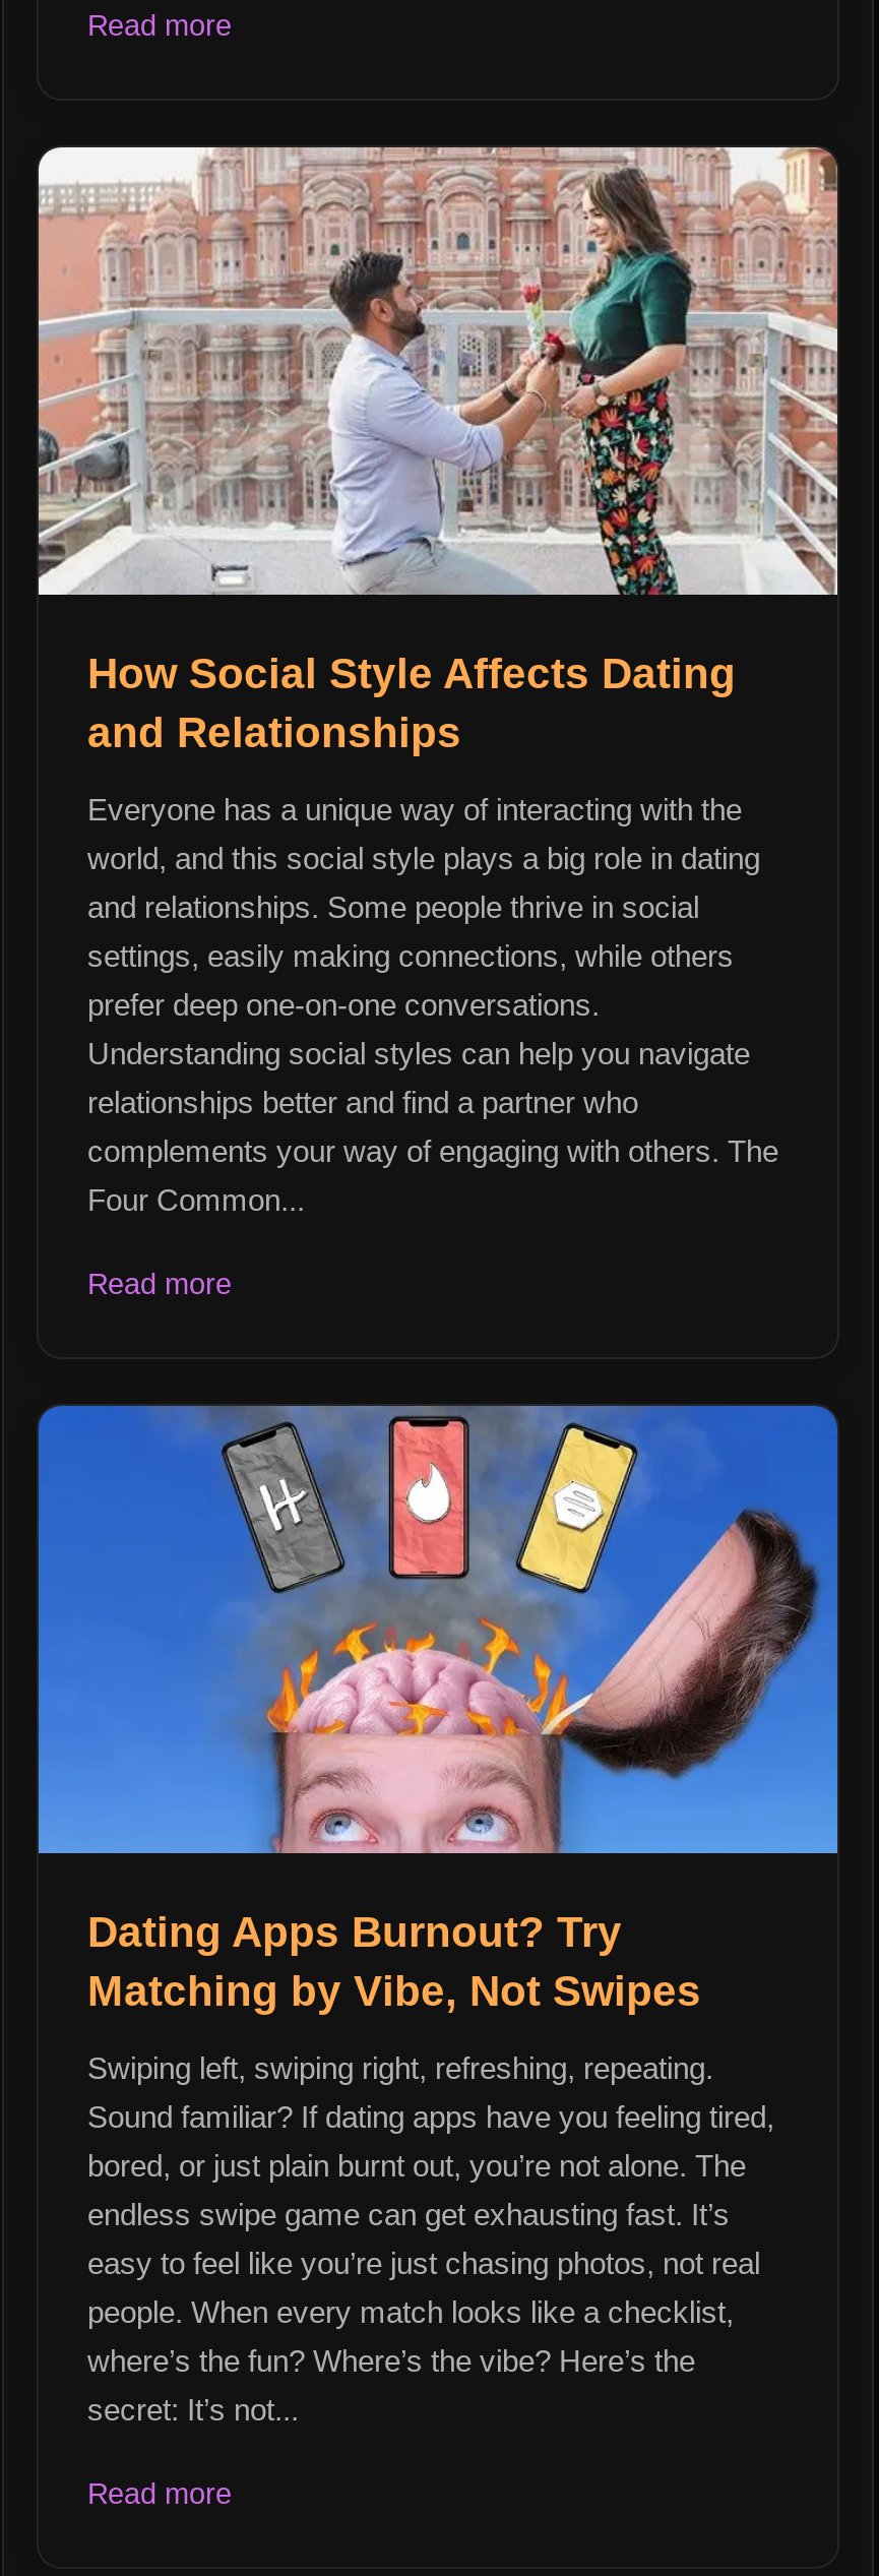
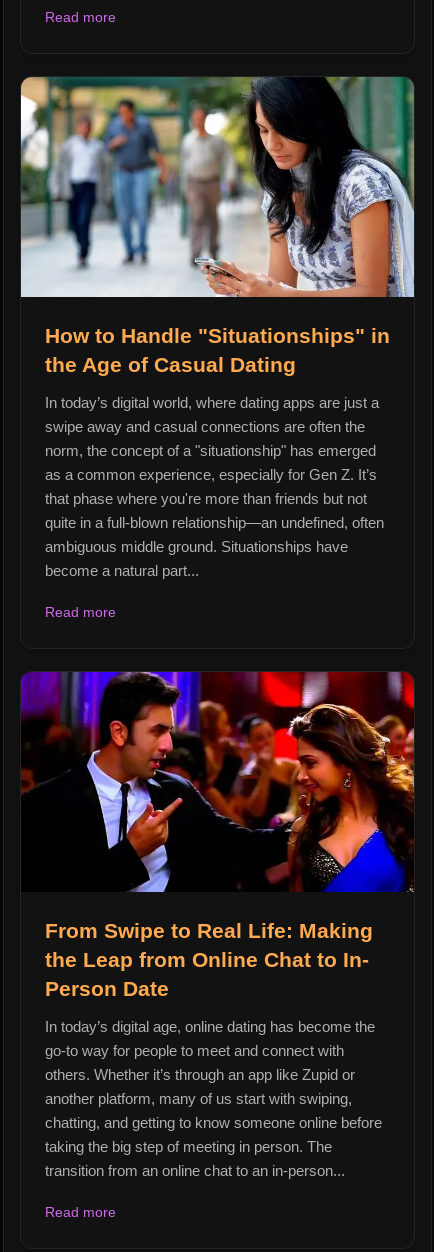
[37,145,839,756] [image] | How Social Style Affects Dating | and Relationships -> [20,76,414,376] [image] | How to Handle "Situationships" in | the Age of Casual Dating
[87,792,778,1217] Everyone has a unique way of interacting with the | world, and this social style plays a big role in dating | and relationships. Some people thrive in social | settings, easily making connections, while others | prefer deep one-on-one conversations. | Understanding social styles can help you navigate | relationships better and find a partner who | complements your way of engaging with others. The | Four Common... -> [45,394,384,579] In today’s digital world, where dating apps are just a | swipe away and casual connections are often the | norm, the concept of a "situationship" has emerged | as a common experience, especially for Gen Z. It’s | that phase where you're more than friends but not | quite in a full-blown relationship—an undefined, often | ambiguous middle ground. Situationships have | become a natural part...
[37,1404,839,2014] [image] | Dating Apps Burnout? Try | Matching by Vibe, Not Swipes -> [20,671,415,1000] [image] | From Swipe to Real Life: Making | the Leap from Online Chat to In- | Person Date
[87,2051,774,2427] Swiping left, swiping right, refreshing, repeating. | Sound familiar? If dating apps have you feeling tired, | bored, or just plain burnt out, you’re not alone. The | endless swipe game can get exhausting fast. It’s | easy to feel like you’re just chasing photos, not real | people. When every match looks like a checklist, | where’s the fun? Where’s the vibe? Here’s the | secret: It’s not... -> [45,1018,382,1179] In today’s digital age, online dating has become the | go-to way for people to meet and connect with | others. Whether it’s through an app like Zupid or | another platform, many of us start with swiping, | chatting, and getting to know someone online before | taking the big step of meeting in person. The | transition from an online chat to an in-person...

